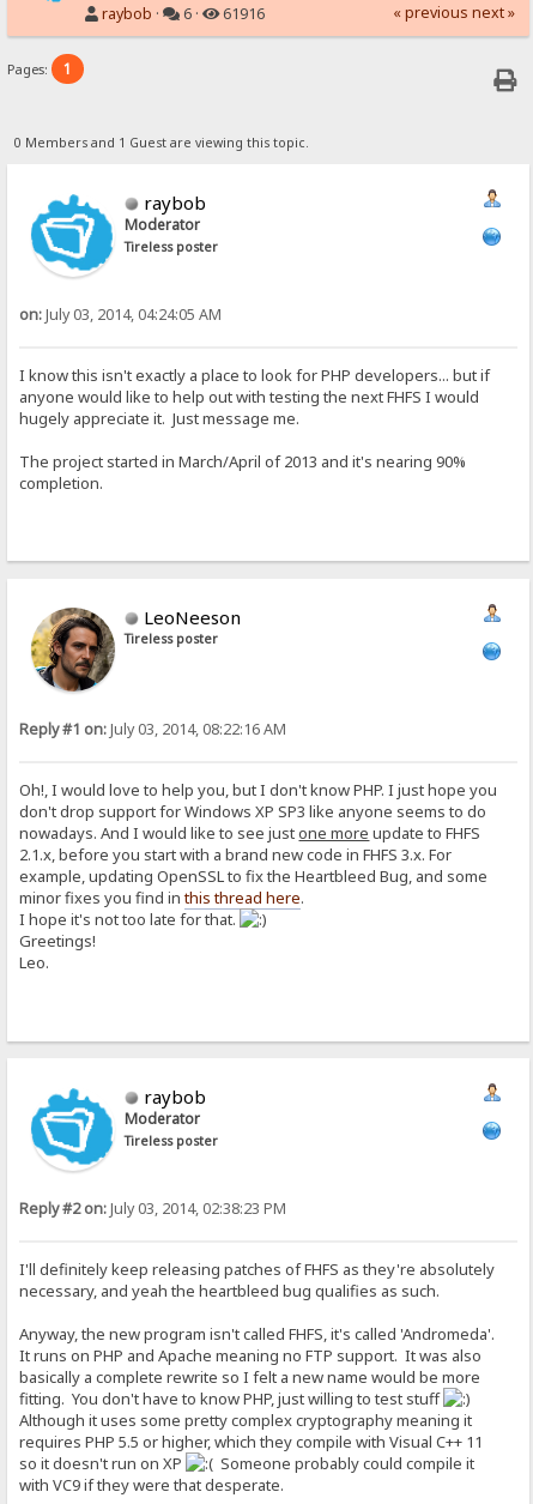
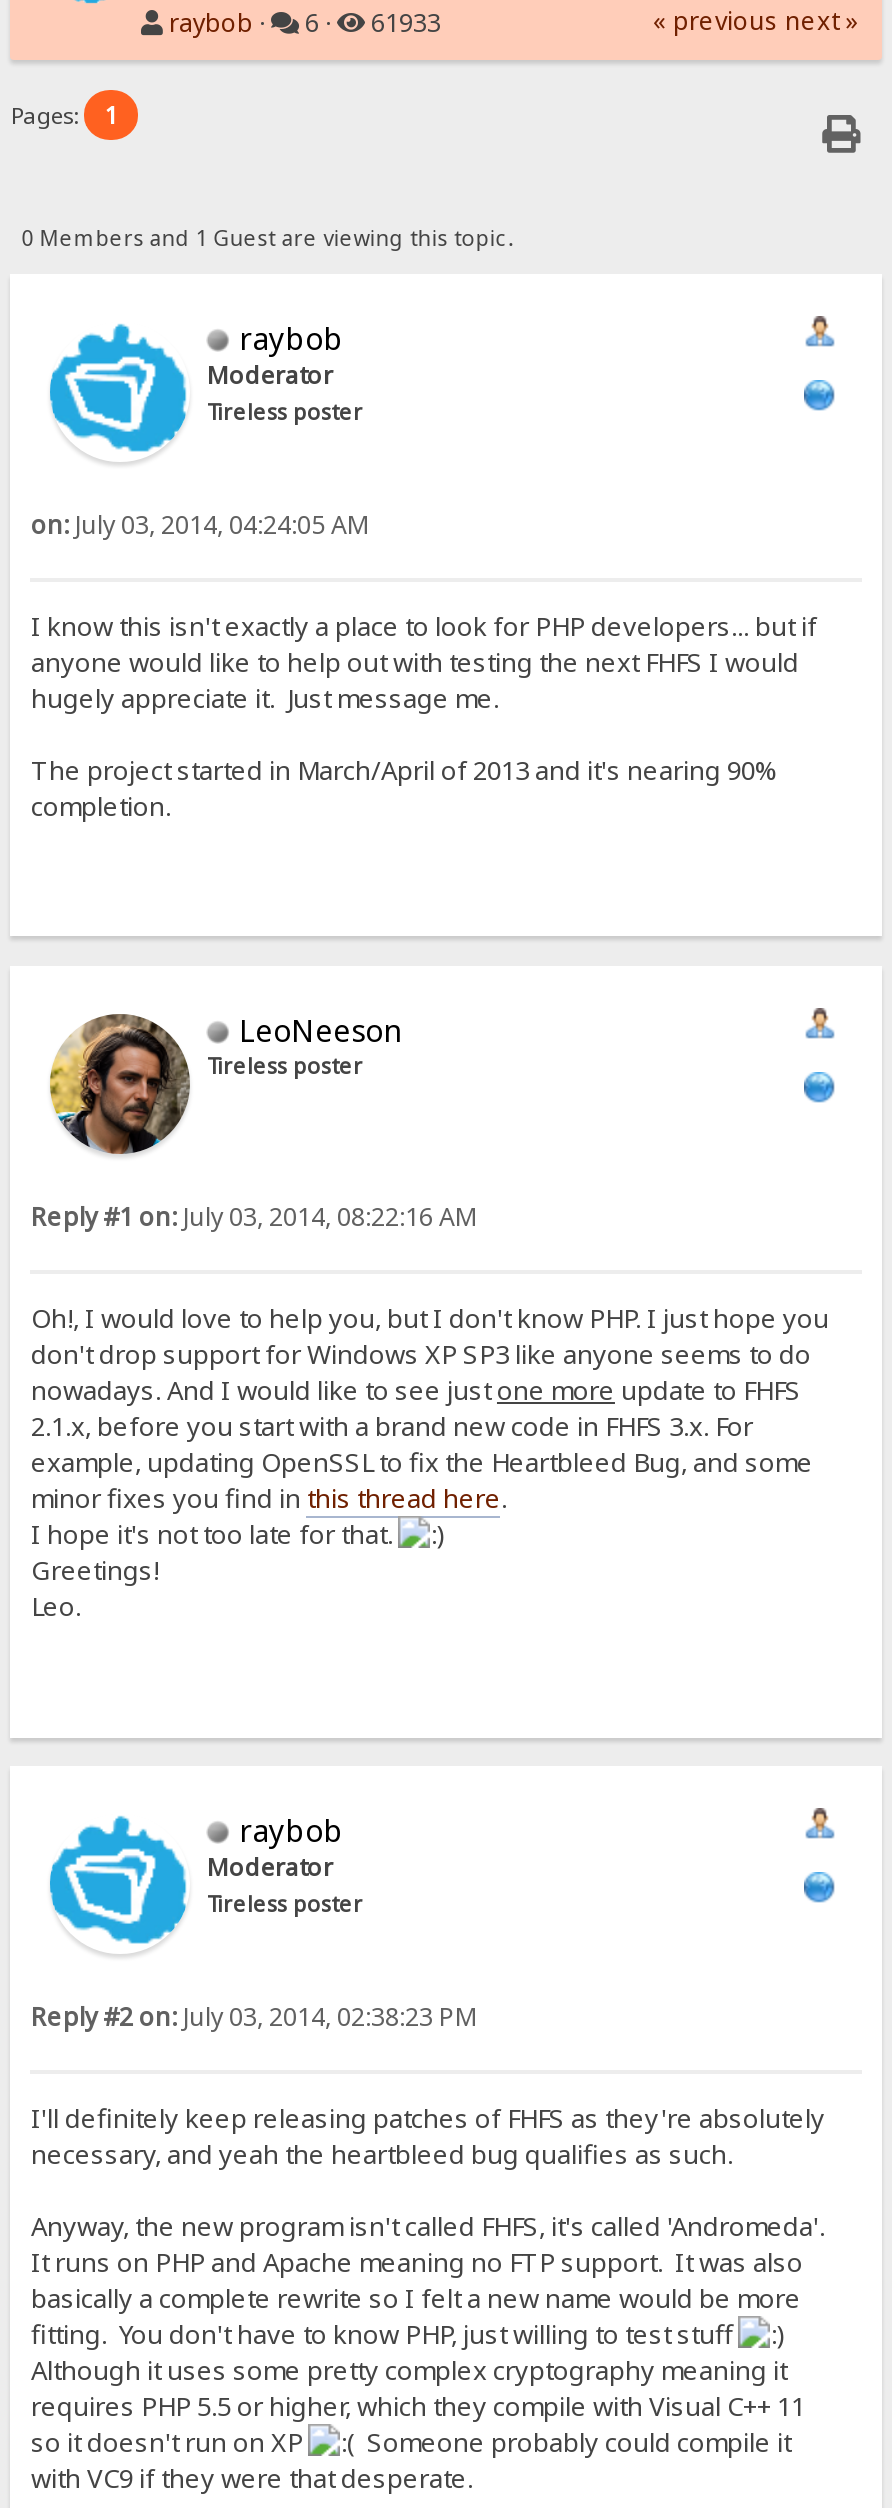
[102,3,265,24] raybob · 6 · 61916 -> [169,6,441,40] raybob · 6 · 61933

